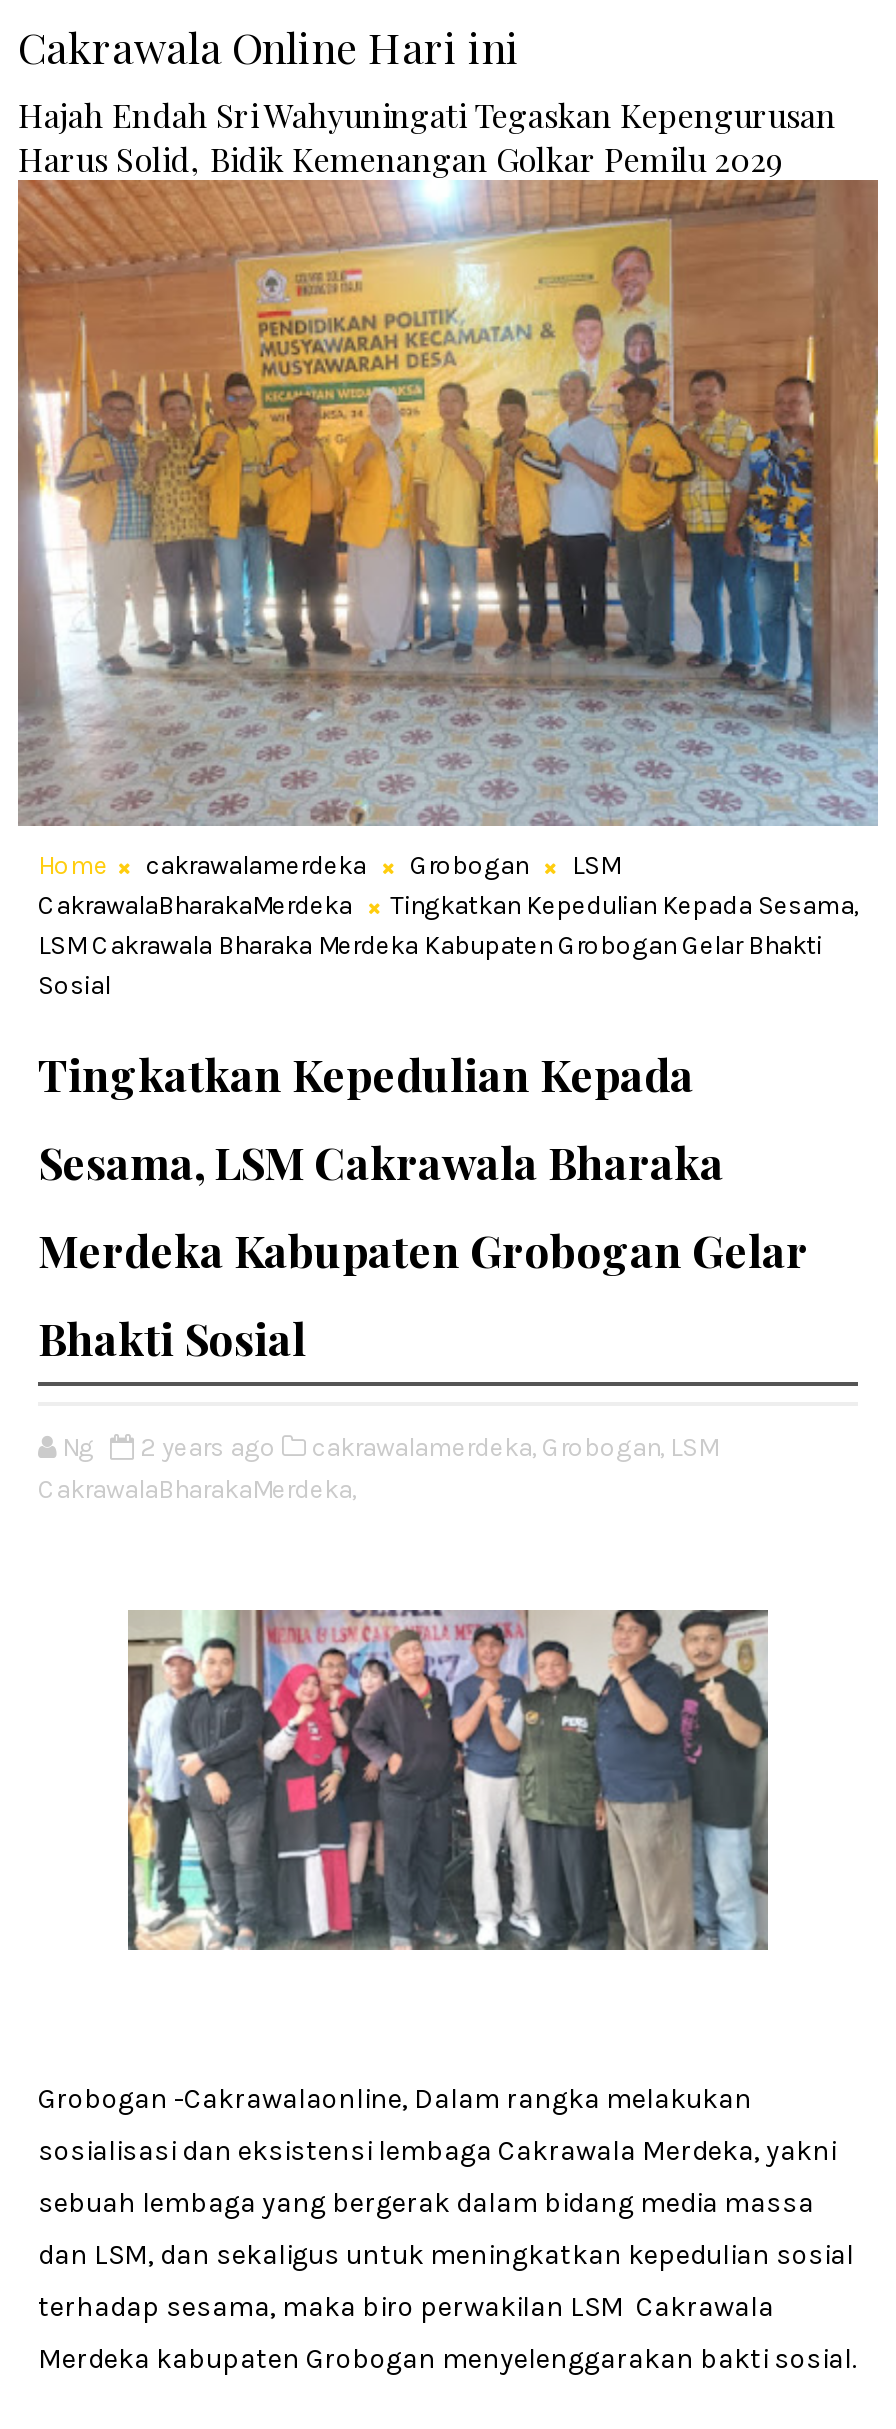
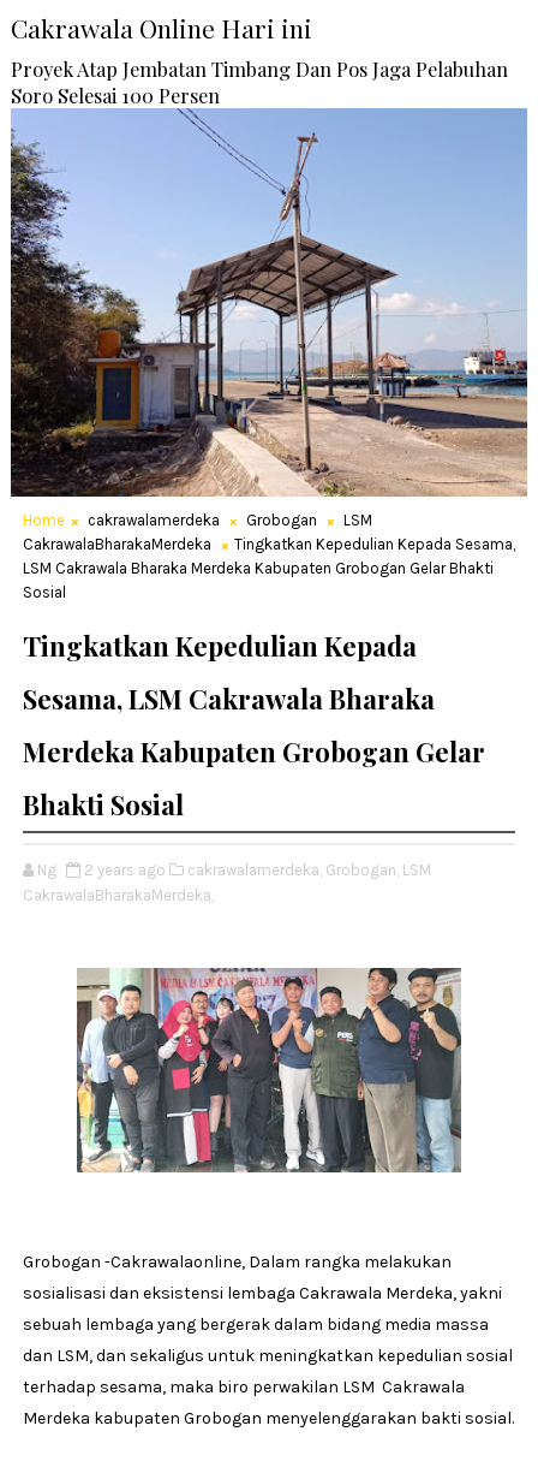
[16,93,880,828] [image] | Hajah Endah Sri Wahyuningati Tegaskan Kepengurusan | Harus Solid, Bidik Kemenangan Golkar Pemilu 2029 -> [10,56,528,497] [image] | Proyek Atap Jembatan Timbang Dan Pos Jaga Pelabuhan | Soro Selesai 100 Persen

